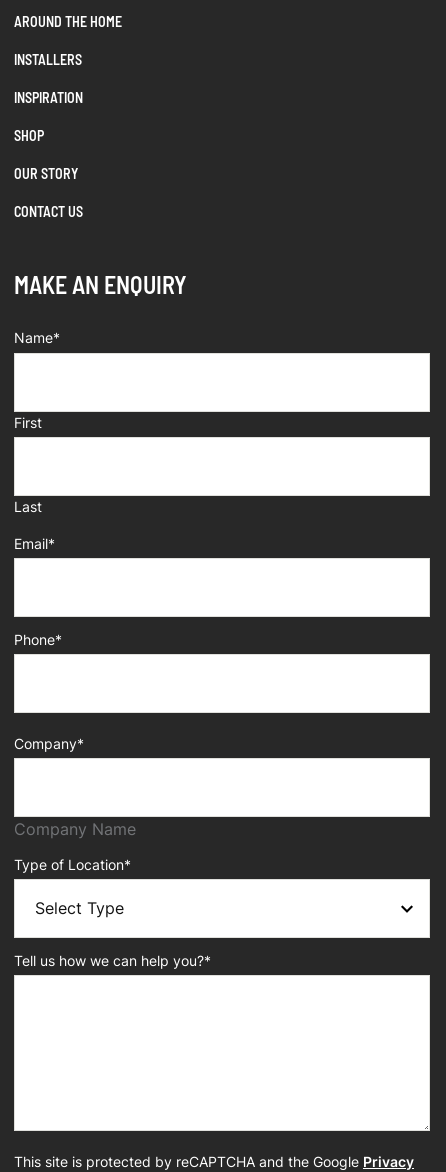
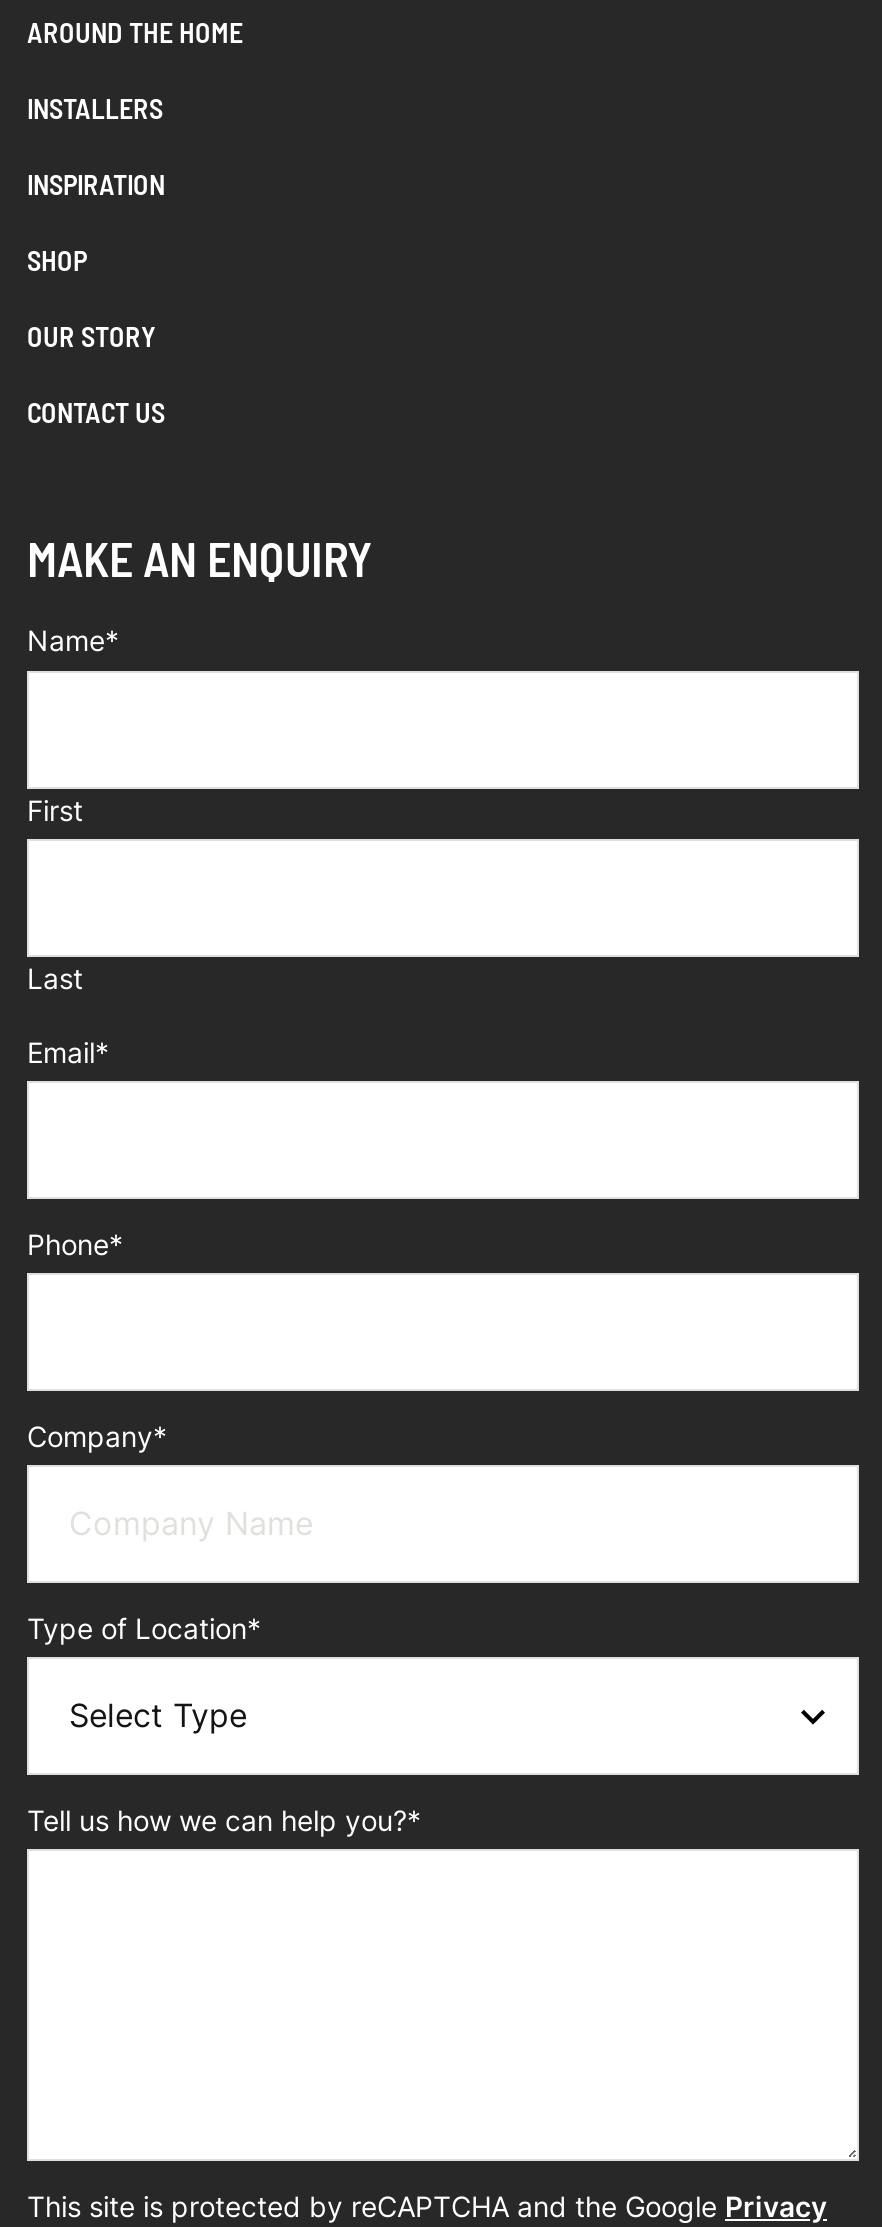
[14,818,136,838] Company Name -> none

